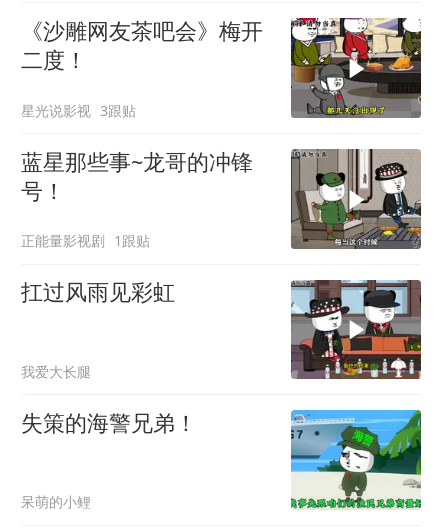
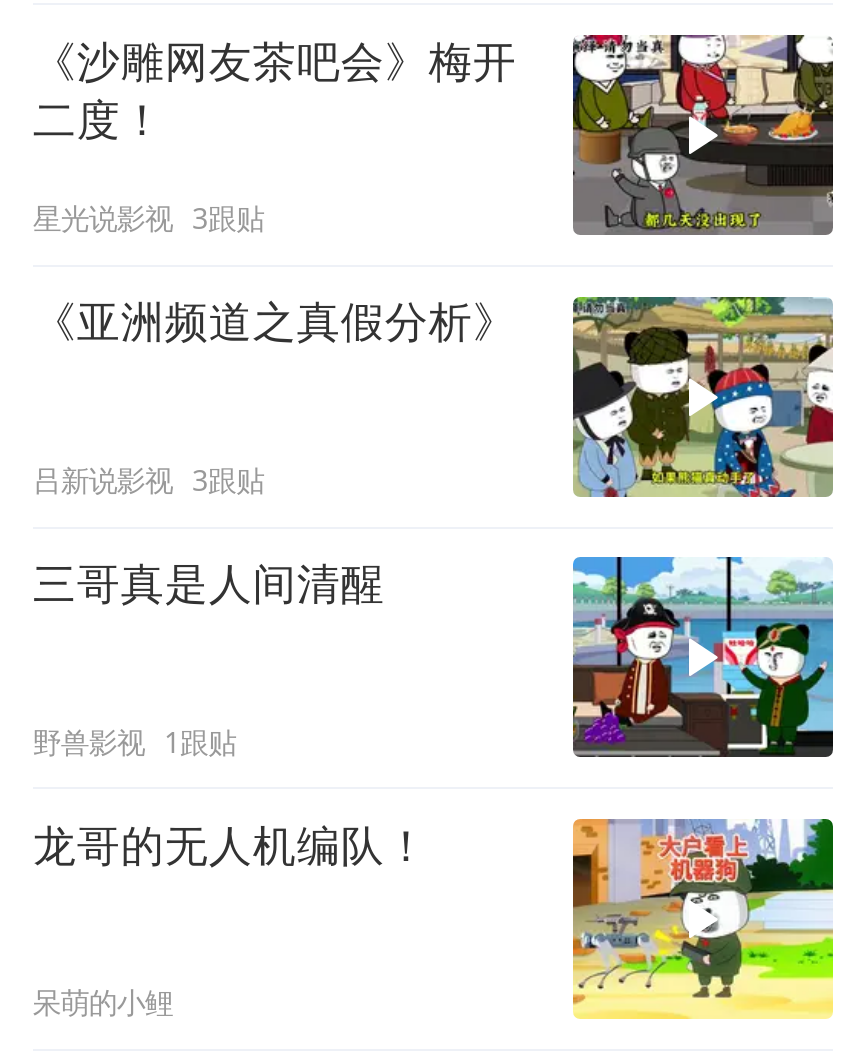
[21,147,422,250] [image] | 蓝星那些事~龙哥的冲锋 | 号！ -> [33,292,835,497] [image] | 《亚洲频道之真假分析》
[21,231,150,250] 正能量影视剧 1跟贴 -> [33,461,264,499] 吕新说影视 3跟贴
[21,277,175,306] 扛过风雨见彩虹 -> [33,553,385,611] 三哥真是人间清醒
[290,279,422,379] [image] -> [571,555,835,757] [image]
[21,362,91,381] 我爱大长腿 -> [33,723,236,761] 野兽影视 1跟贴
[21,408,197,437] 失策的海警兄弟！ -> [33,815,429,873] 龙哥的无人机编队！
[290,409,422,510] [image] -> [571,817,835,1019] [image]

